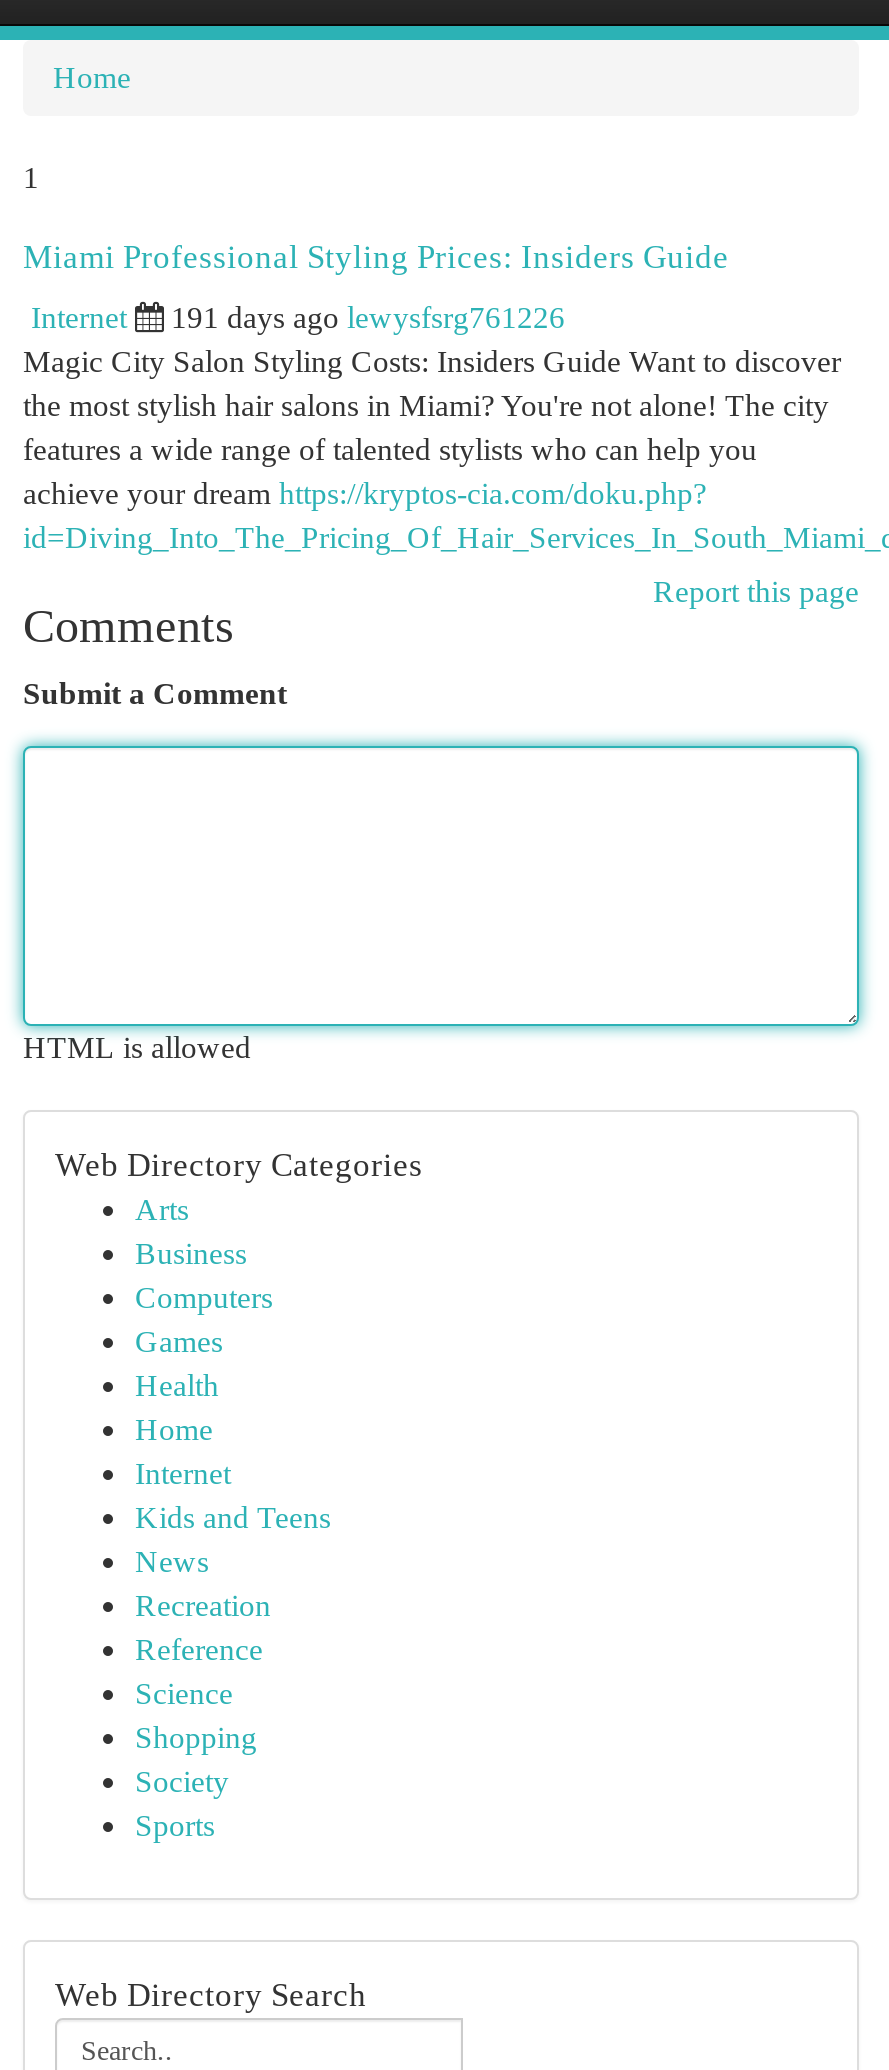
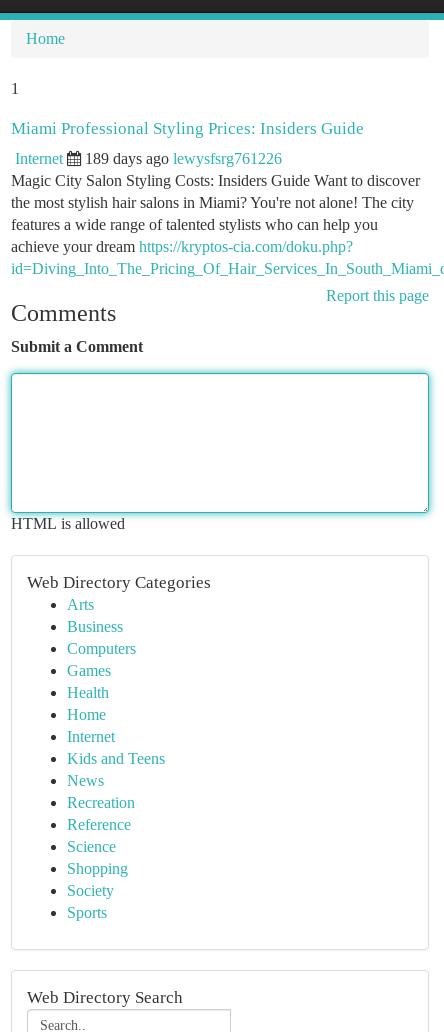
[171,300,565,334] 191 days ago lewysfsrg761226 -> [85,150,282,167] 189 days ago lewysfsrg761226

